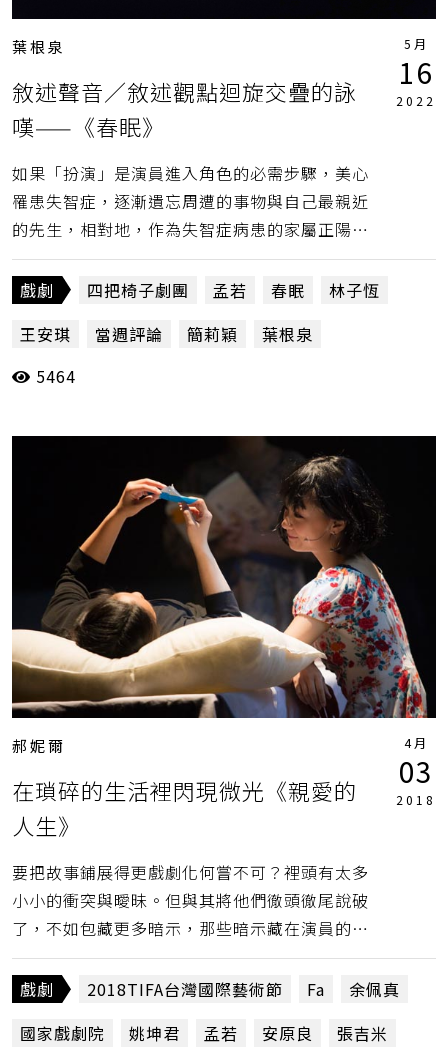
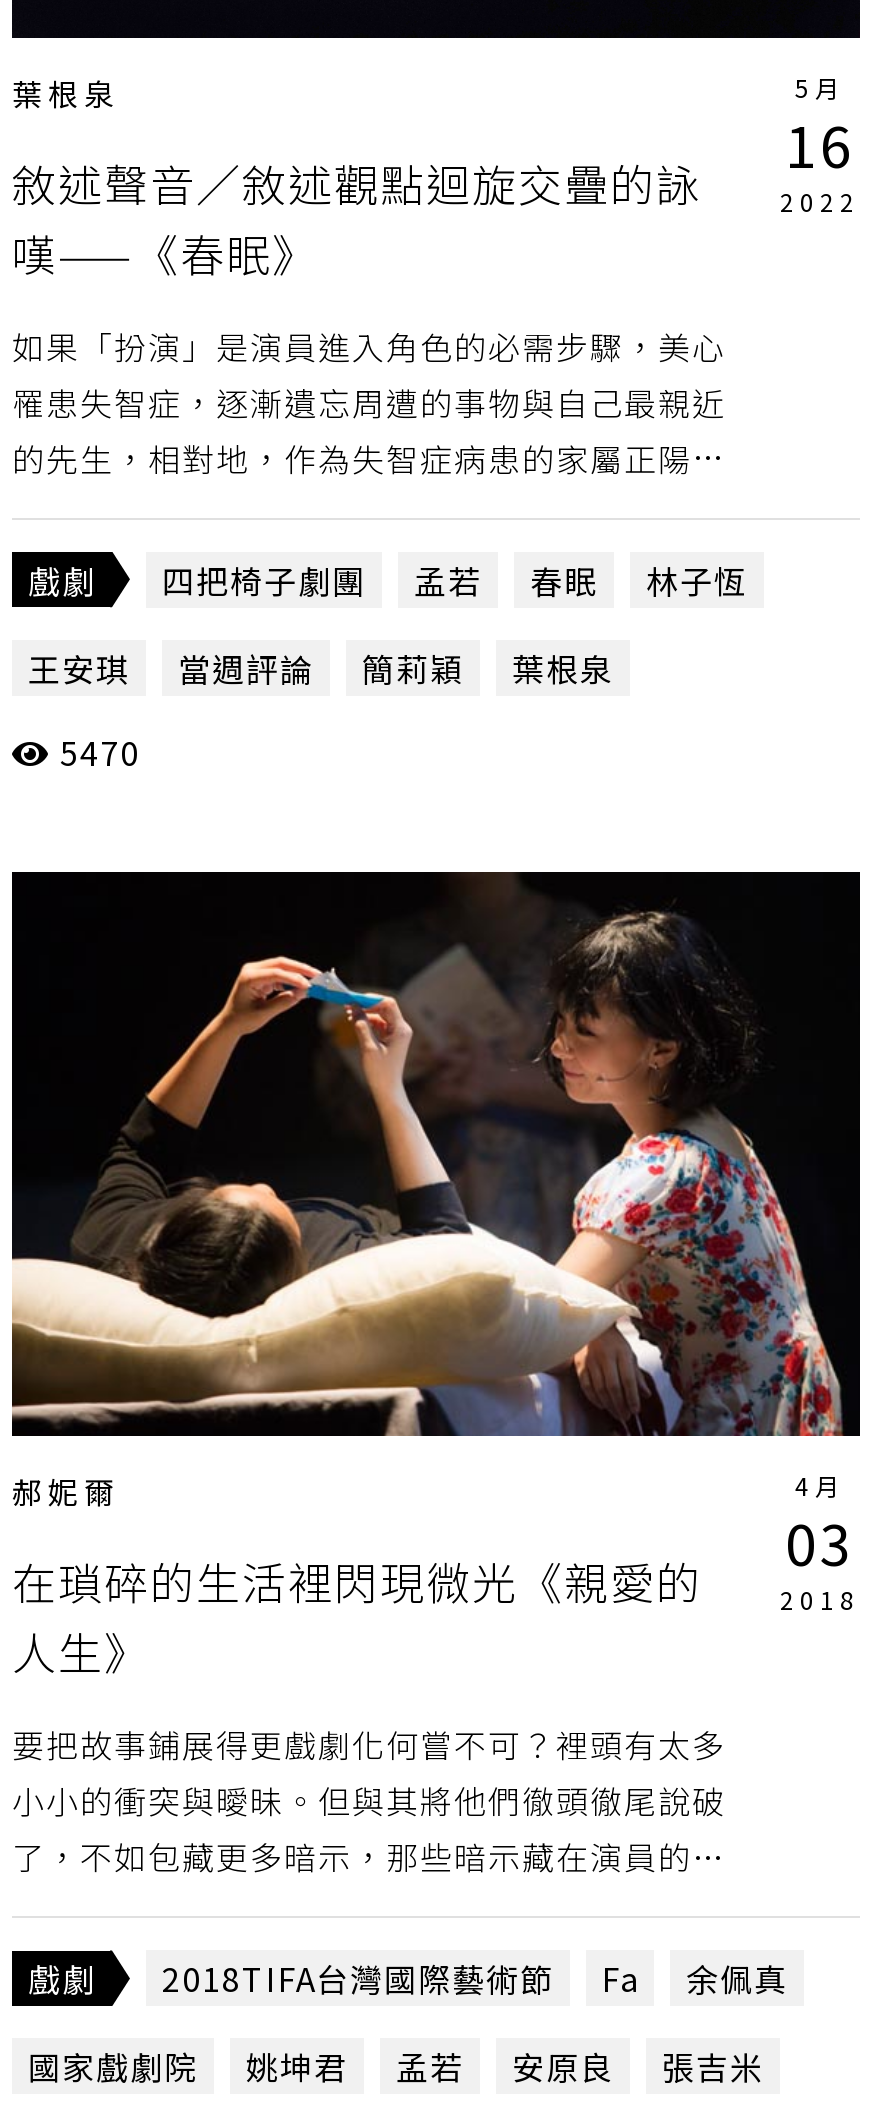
[36,364,76,388] 5464 -> [60,727,140,775] 5470

